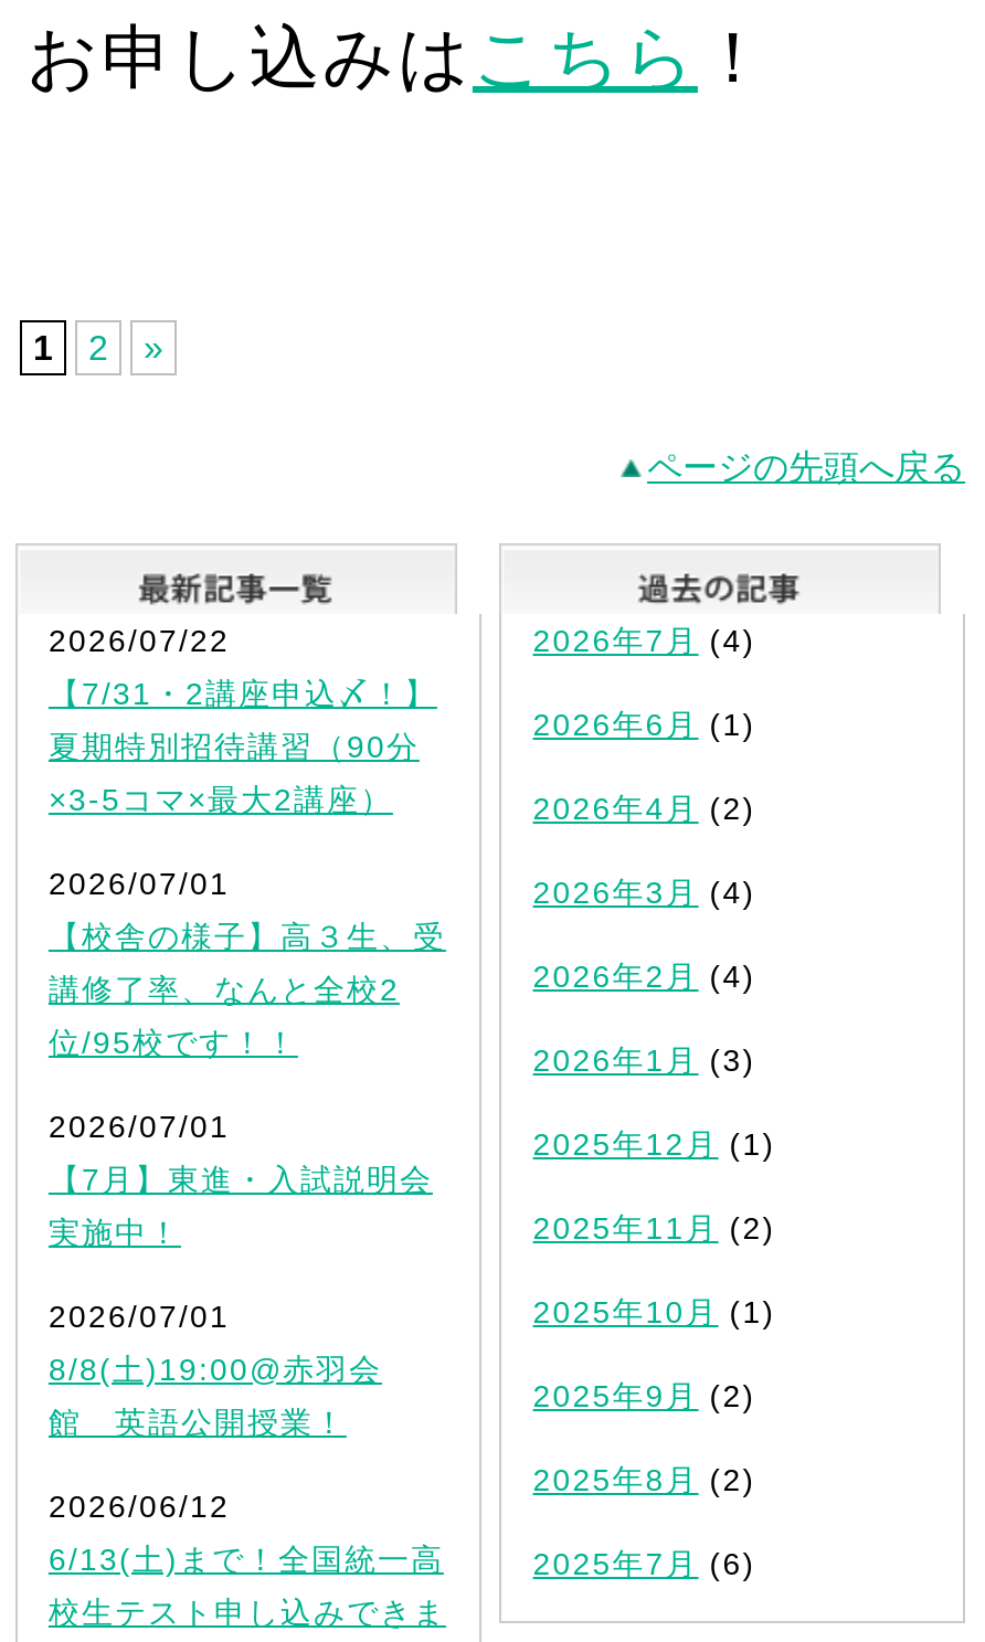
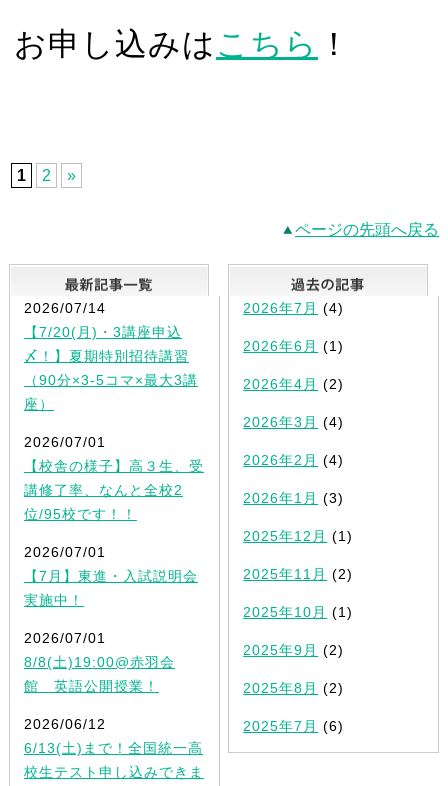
[49,623,437,817] 2026/07/22 | 【7/31・2講座申込〆！】 | 夏期特別招待講習（90分 | ×3-5コマ×最大2講座） -> [24,300,198,412] 2026/07/14 | 【7/20(月)・3講座申込 | 〆！】夏期特別招待講習 | （90分×3-5コマ×最大3講 | 座）

